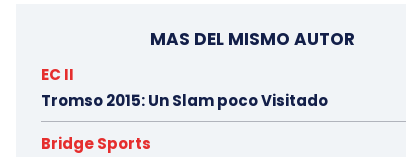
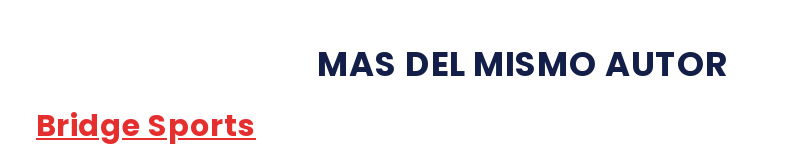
[41,64,328,111] EC II | Tromso 2015: Un Slam poco Visitado -> none

